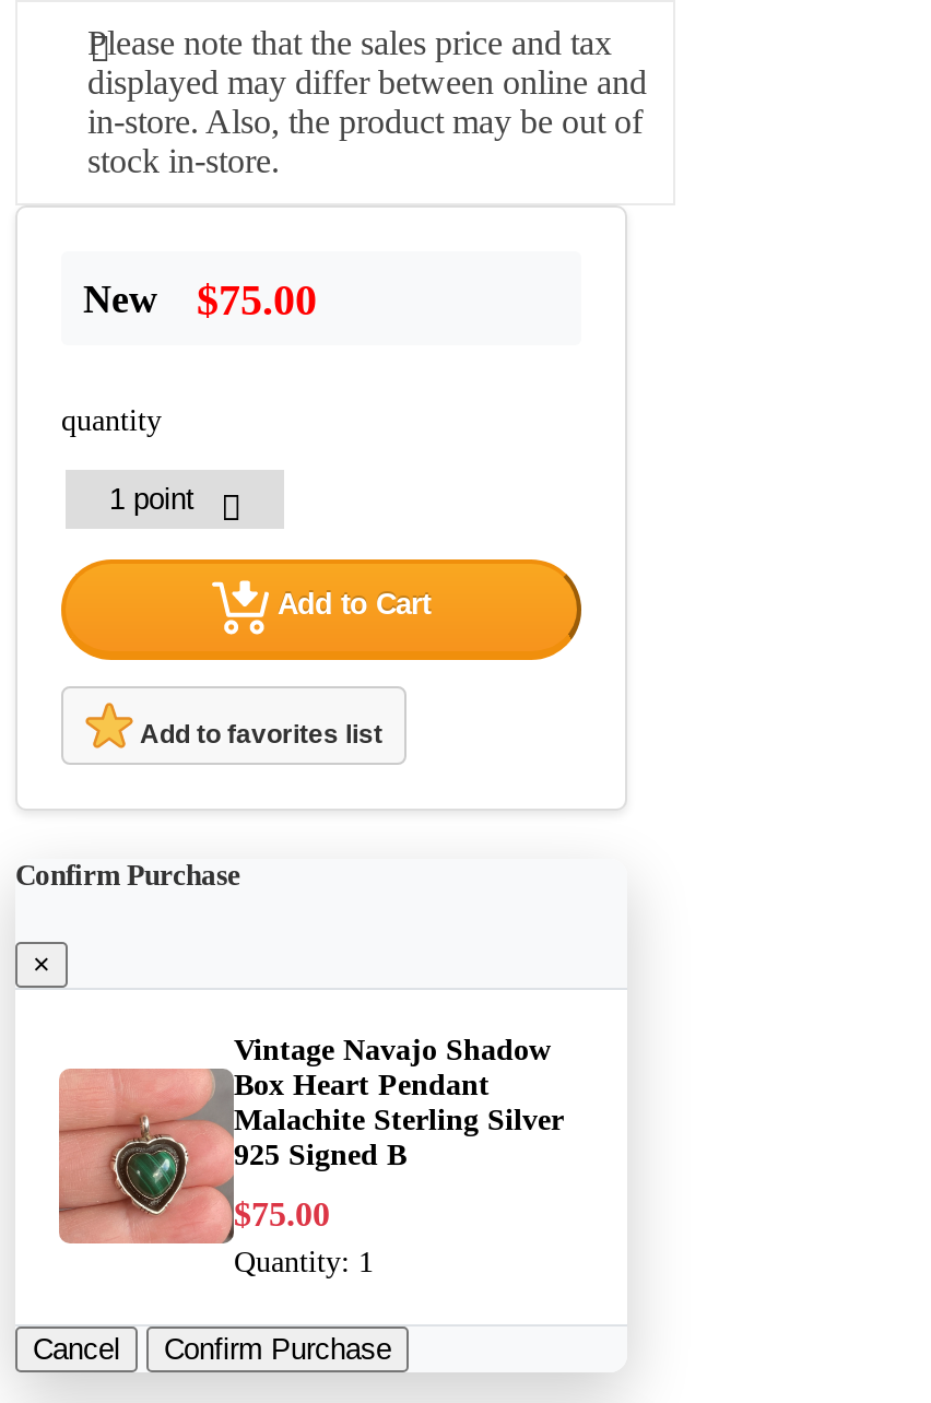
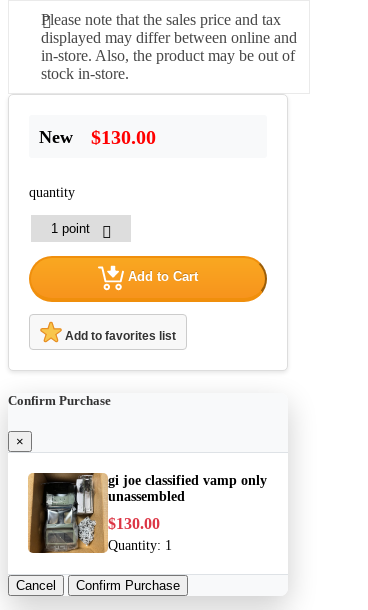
[83,274,317,323] New $75.00 -> [39,126,156,148] New $130.00
[59,1034,564,1278] [image] | Vintage Navajo Shadow | Box Heart Pendant | Malachite Sterling Silver | 925 Signed B -> [27,472,267,554] [image] | gi joe classified vamp only | unassembled
[234,1195,330,1233] $75.00 -> [108,515,160,532] $130.00

